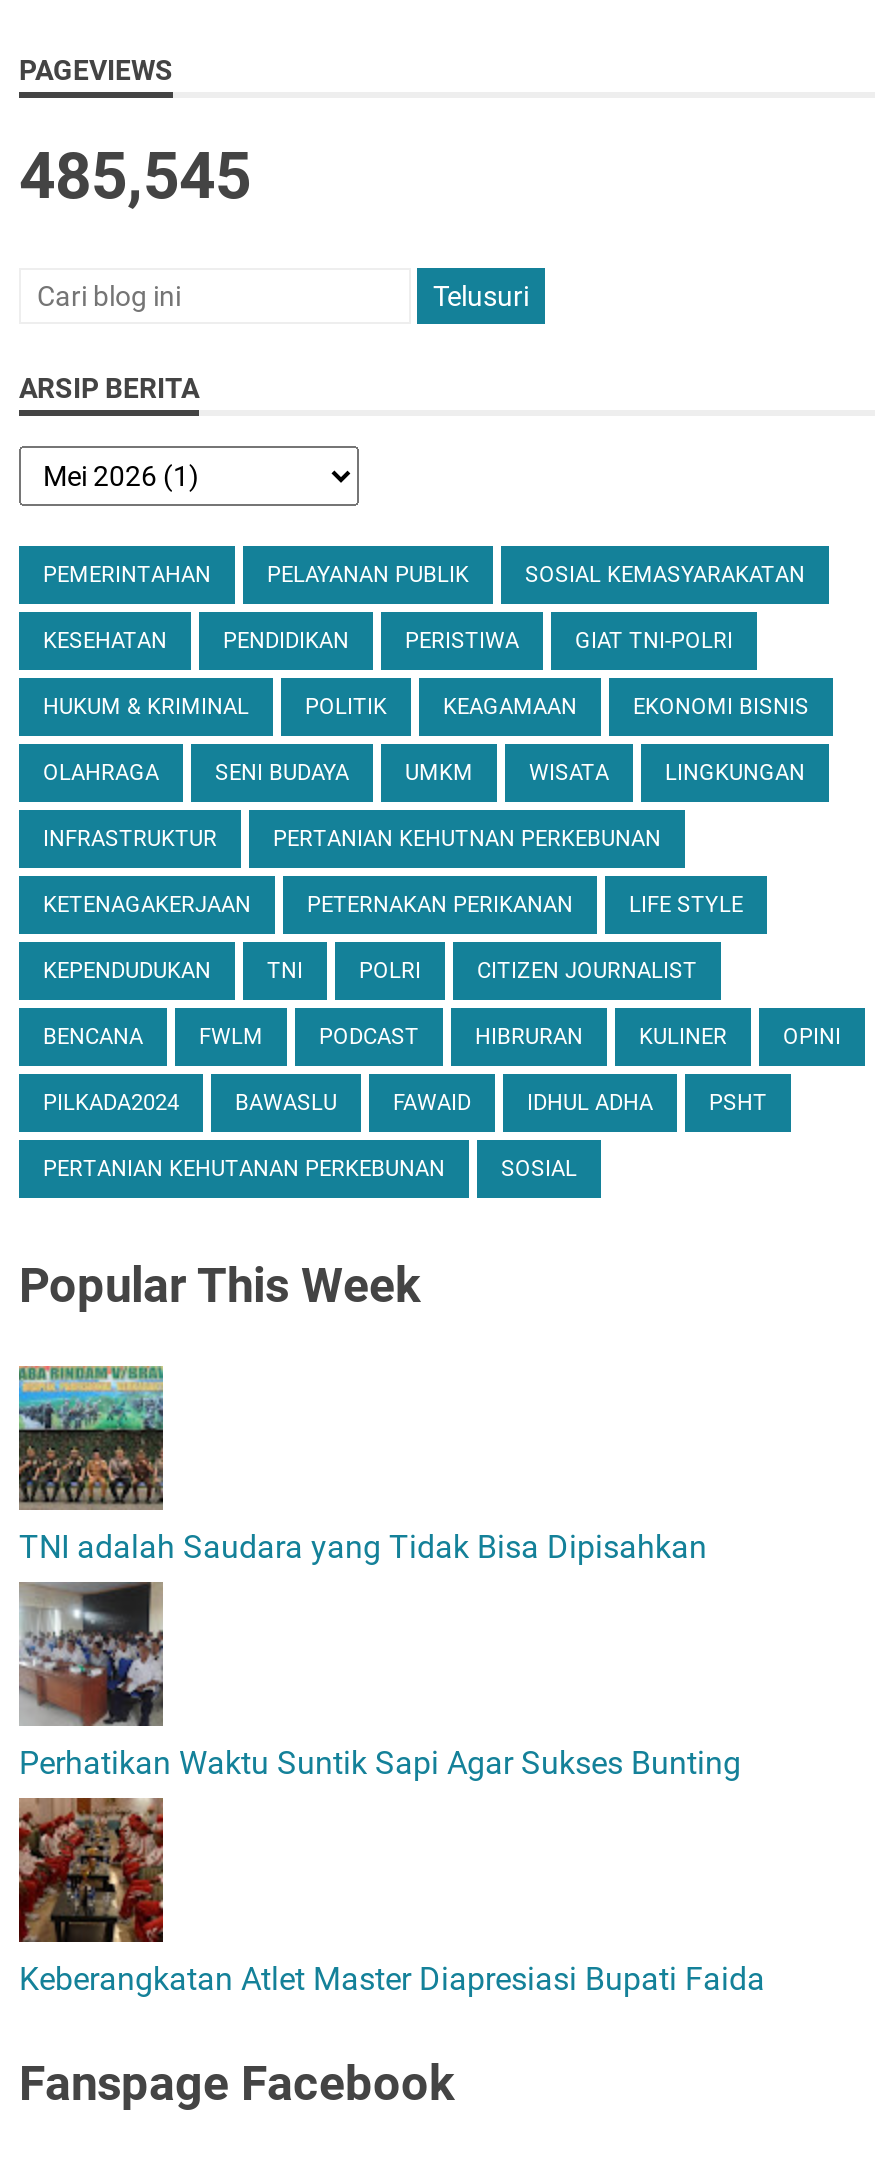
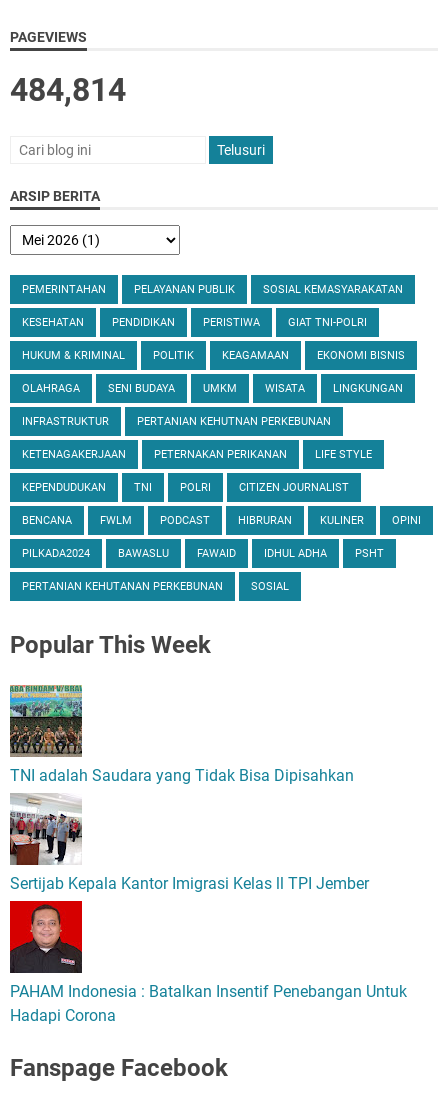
[19,138,251,214] 485,545 -> [10,71,126,109] 484,814
[19,1580,741,1782] [image] | Perhatikan Waktu Suntik Sapi Agar Sukses Bunting -> [10,794,369,893] [image] | Sertijab Kepala Kantor Imigrasi Kelas ll TPI Jember
[17,1798,765,1998] [image] | Keberangkatan Atlet Master Diapresiasi Bupati Faida -> [9,925,407,1025] [image] | PAHAM Indonesia : Batalkan Insentif Penebangan Untuk | Hadapi Corona

